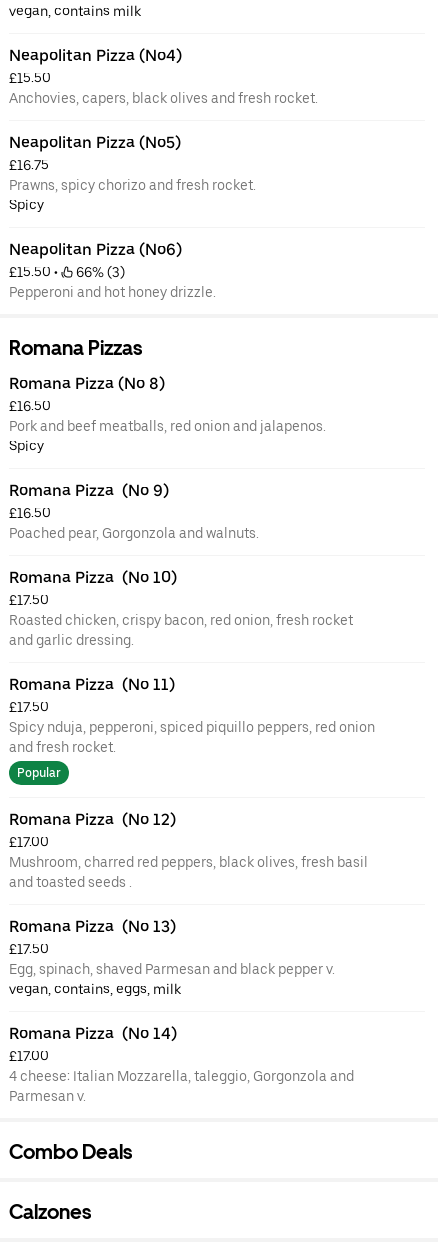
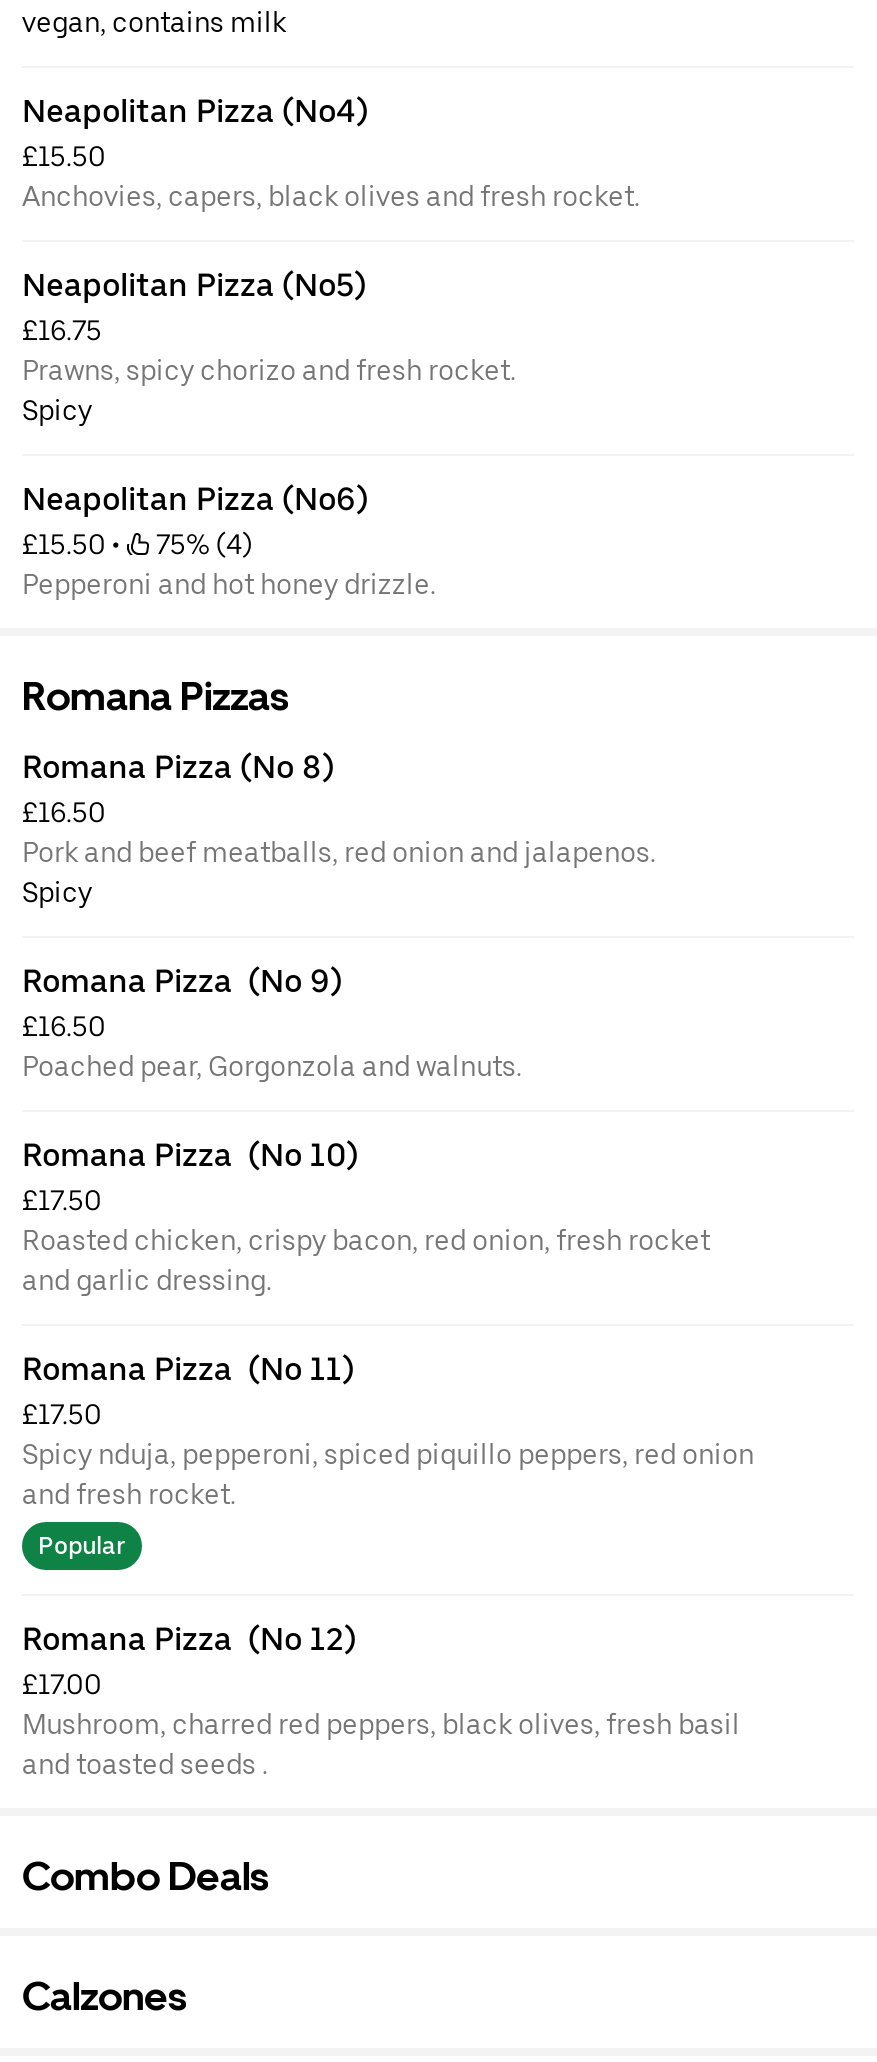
[9,264,125,280] £15.50 • 66% (3) -> [22,528,252,560] £15.50 • 75% (4)
[9,917,354,1104] Romana Pizza (No 13) | £17.50 | Egg, spinach, shaved Parmesan and black pepper v. | vegan, contains, eggs, milk | Romana Pizza (No 14) | £17.00 | 4 cheese: Italian Mozzarella, taleggio, Gorgonzola and | Parmesan v. -> none

